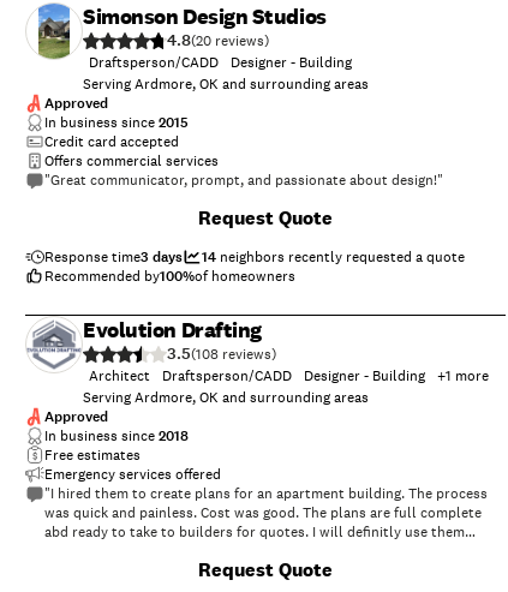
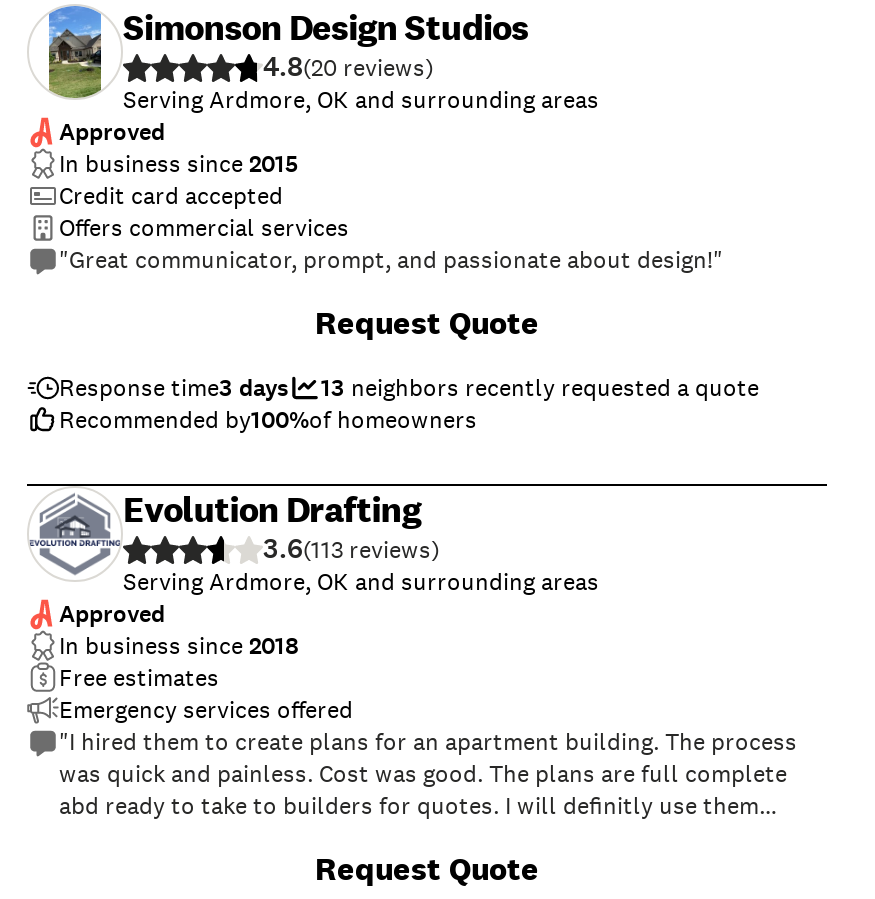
[89,53,352,72] Draftsperson/CADD | Designer - Building -> none
[202,247,465,267] 14 neighbors recently requested a quote -> [321,372,759,404] 13 neighbors recently requested a quote
[167,342,219,365] 3.5(108 -> [263,530,343,568] 3.6(113
[89,366,489,385] Architect | Draftsperson/CADD | Designer - Building | + 1 more -> none

